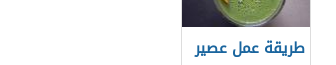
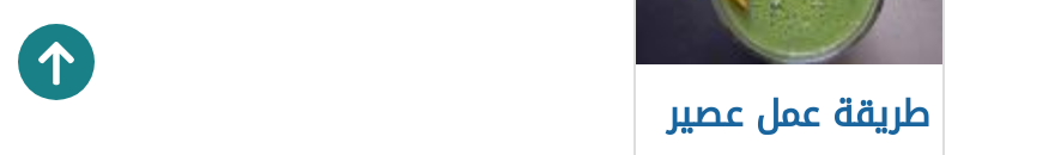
none -> [16,21,97,103] [image]

